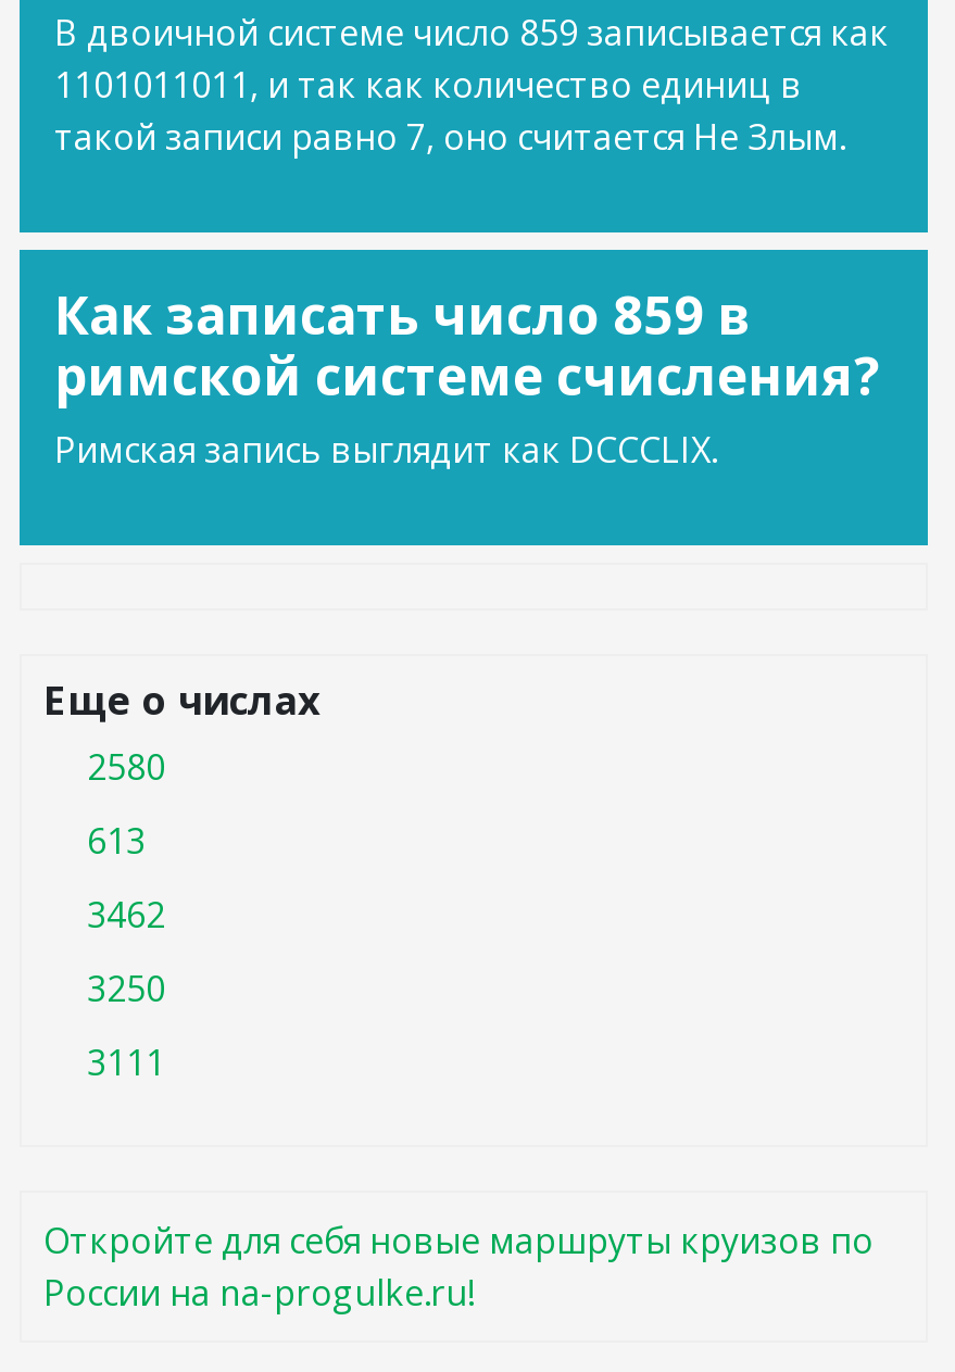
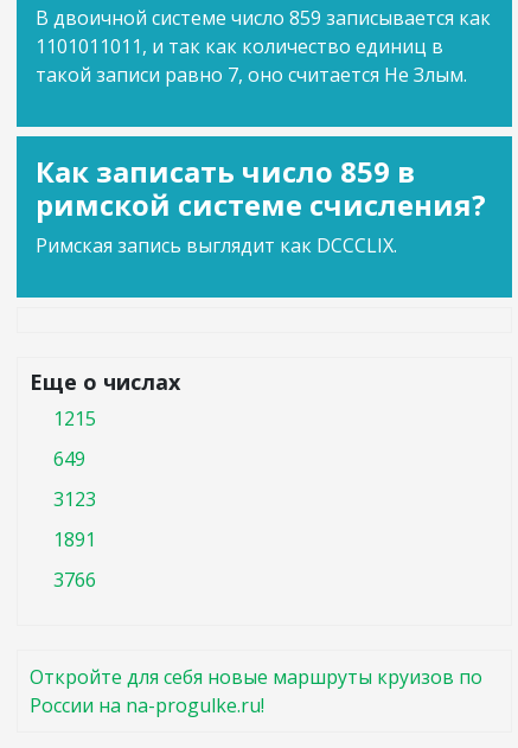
[87,743,165,791] 2580 -> [53,405,96,431] 1215
[87,817,146,865] 613 -> [53,446,85,472] 649
[87,891,165,939] 3462 -> [53,486,96,512] 3123
[87,965,165,1012] 3250 -> [53,526,96,552] 1891
[87,1039,165,1086] 3111 -> [53,567,96,593] 3766

